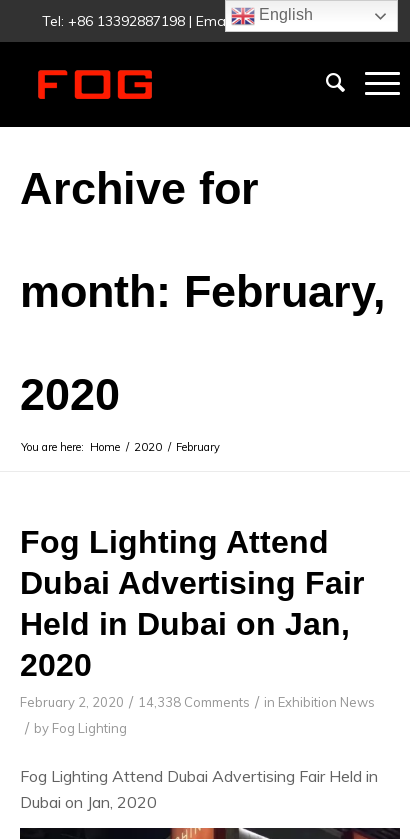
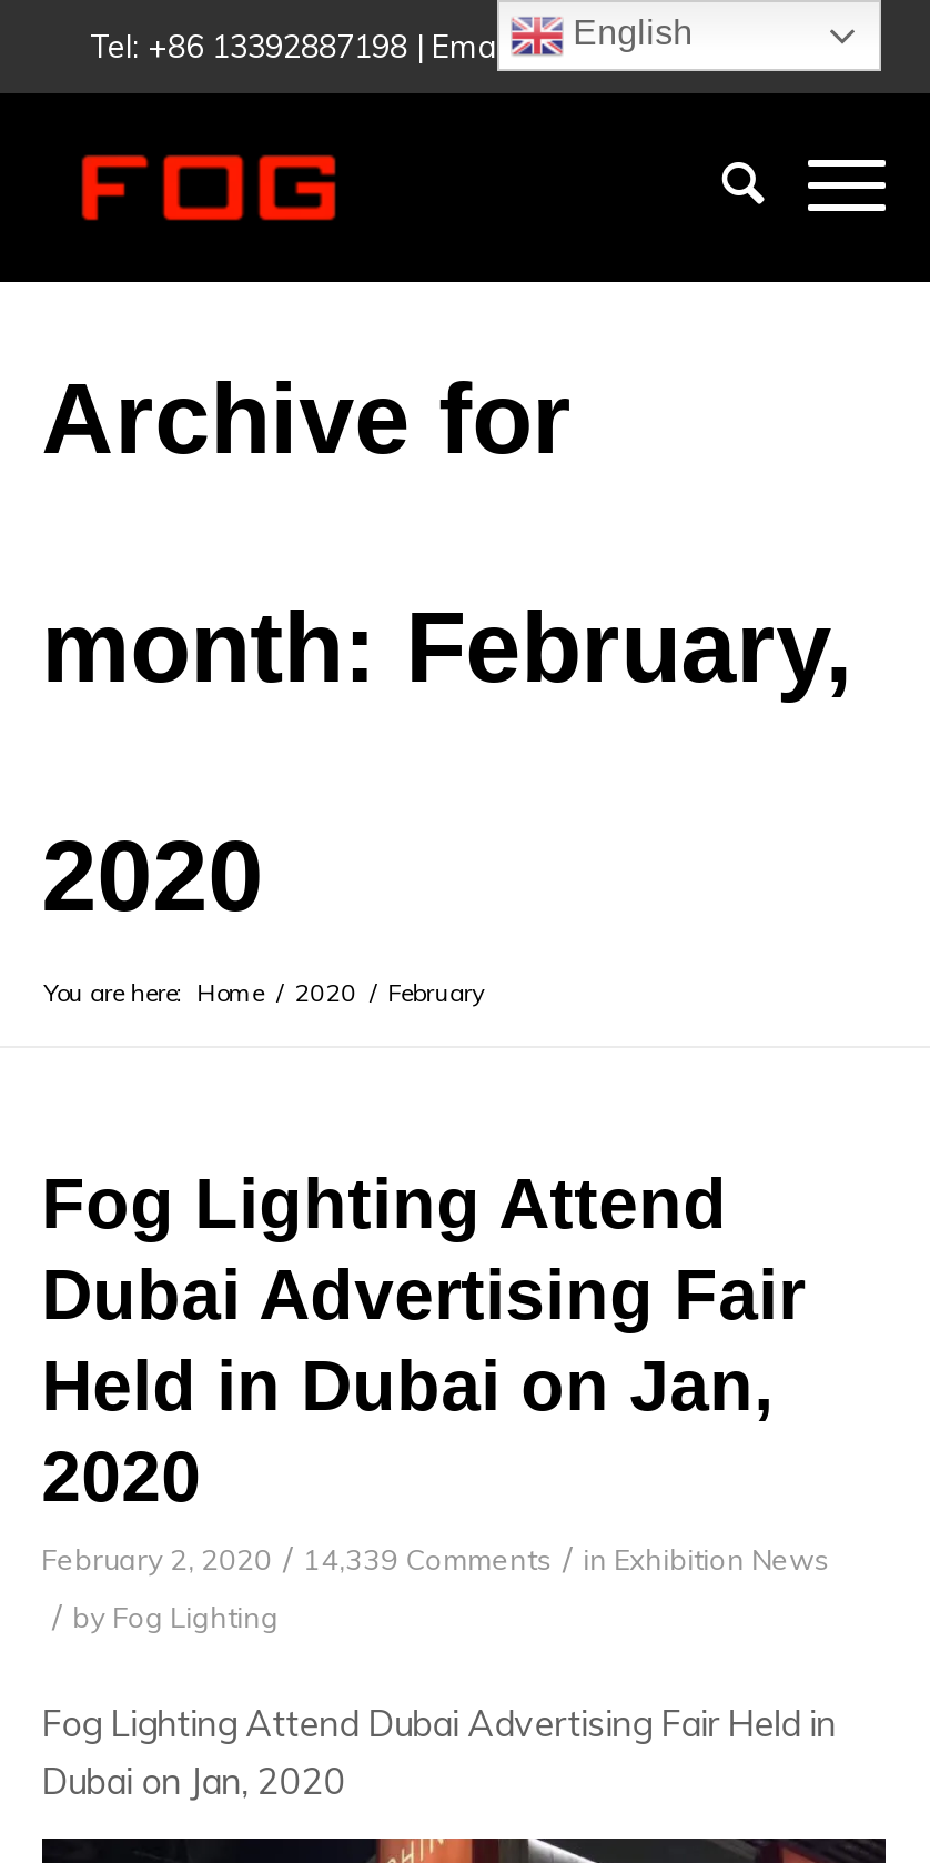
[20,693,375,711] February 2, 2020 / 14,338 Comments / in Exhibition News -> [41,1539,829,1579] February 2, 2020 / 14,339 Comments / in Exhibition News

